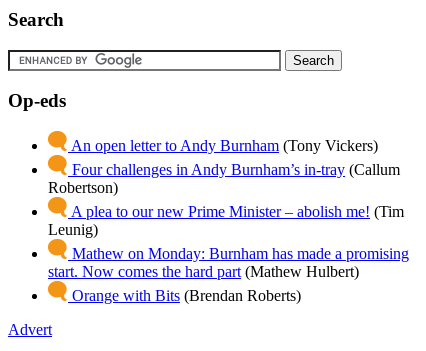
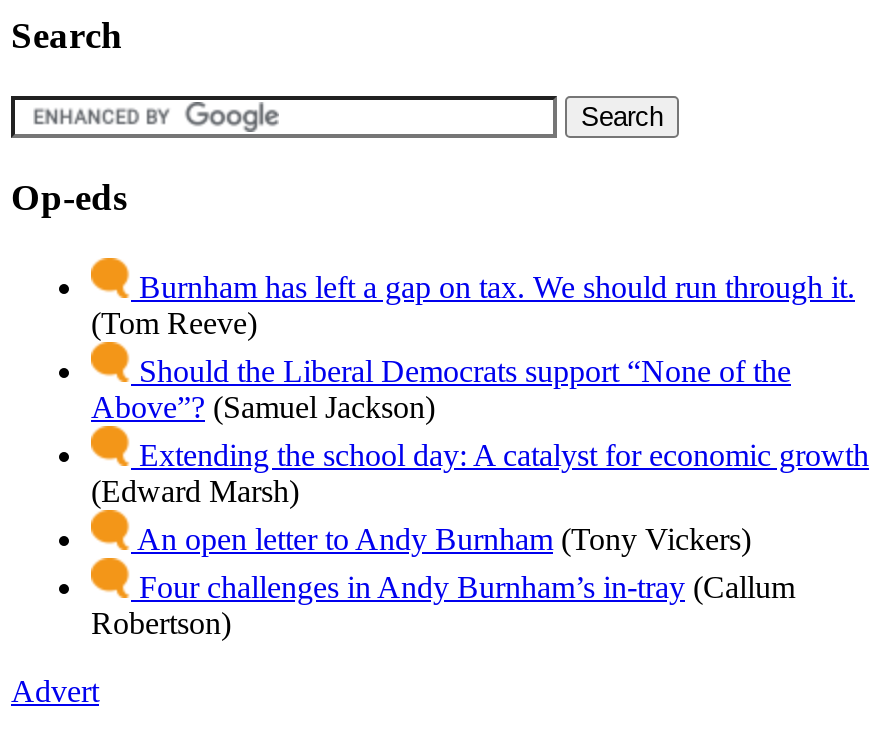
none -> [91,269,869,507] Burnham has left a gap on tax. We should run through it. | (Tom Reeve) | Should the Liberal Democrats support “None of the | Above”? (Samuel Jackson) | Extending the school day: A catalyst for economic growth | (Edward Marsh)
moved [48,137,400,196] -> [91,521,795,639]: An open letter to Andy Burnham (Tony Vickers) | Four challenges in Andy Burnham’s in-tray (Callum | Robertson)
[48,203,409,304] A plea to our new Prime Minister – abolish me! (Tim | Leunig) | Mathew on Monday: Burnham has made a promising | start. Now comes the hard part (Mathew Hulbert) | Orange with Bits (Brendan Roberts) -> none

